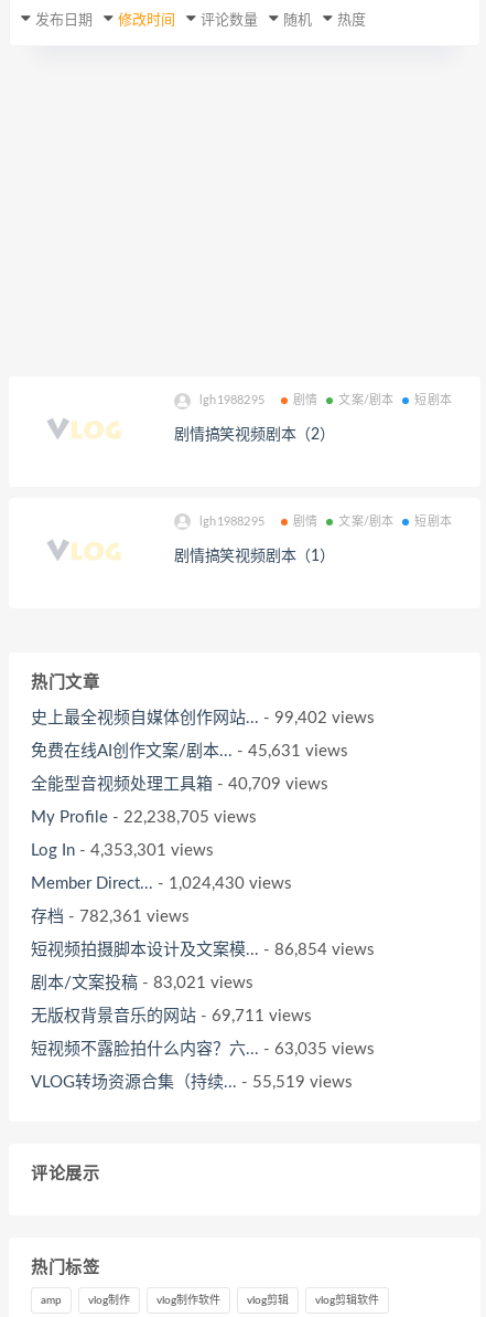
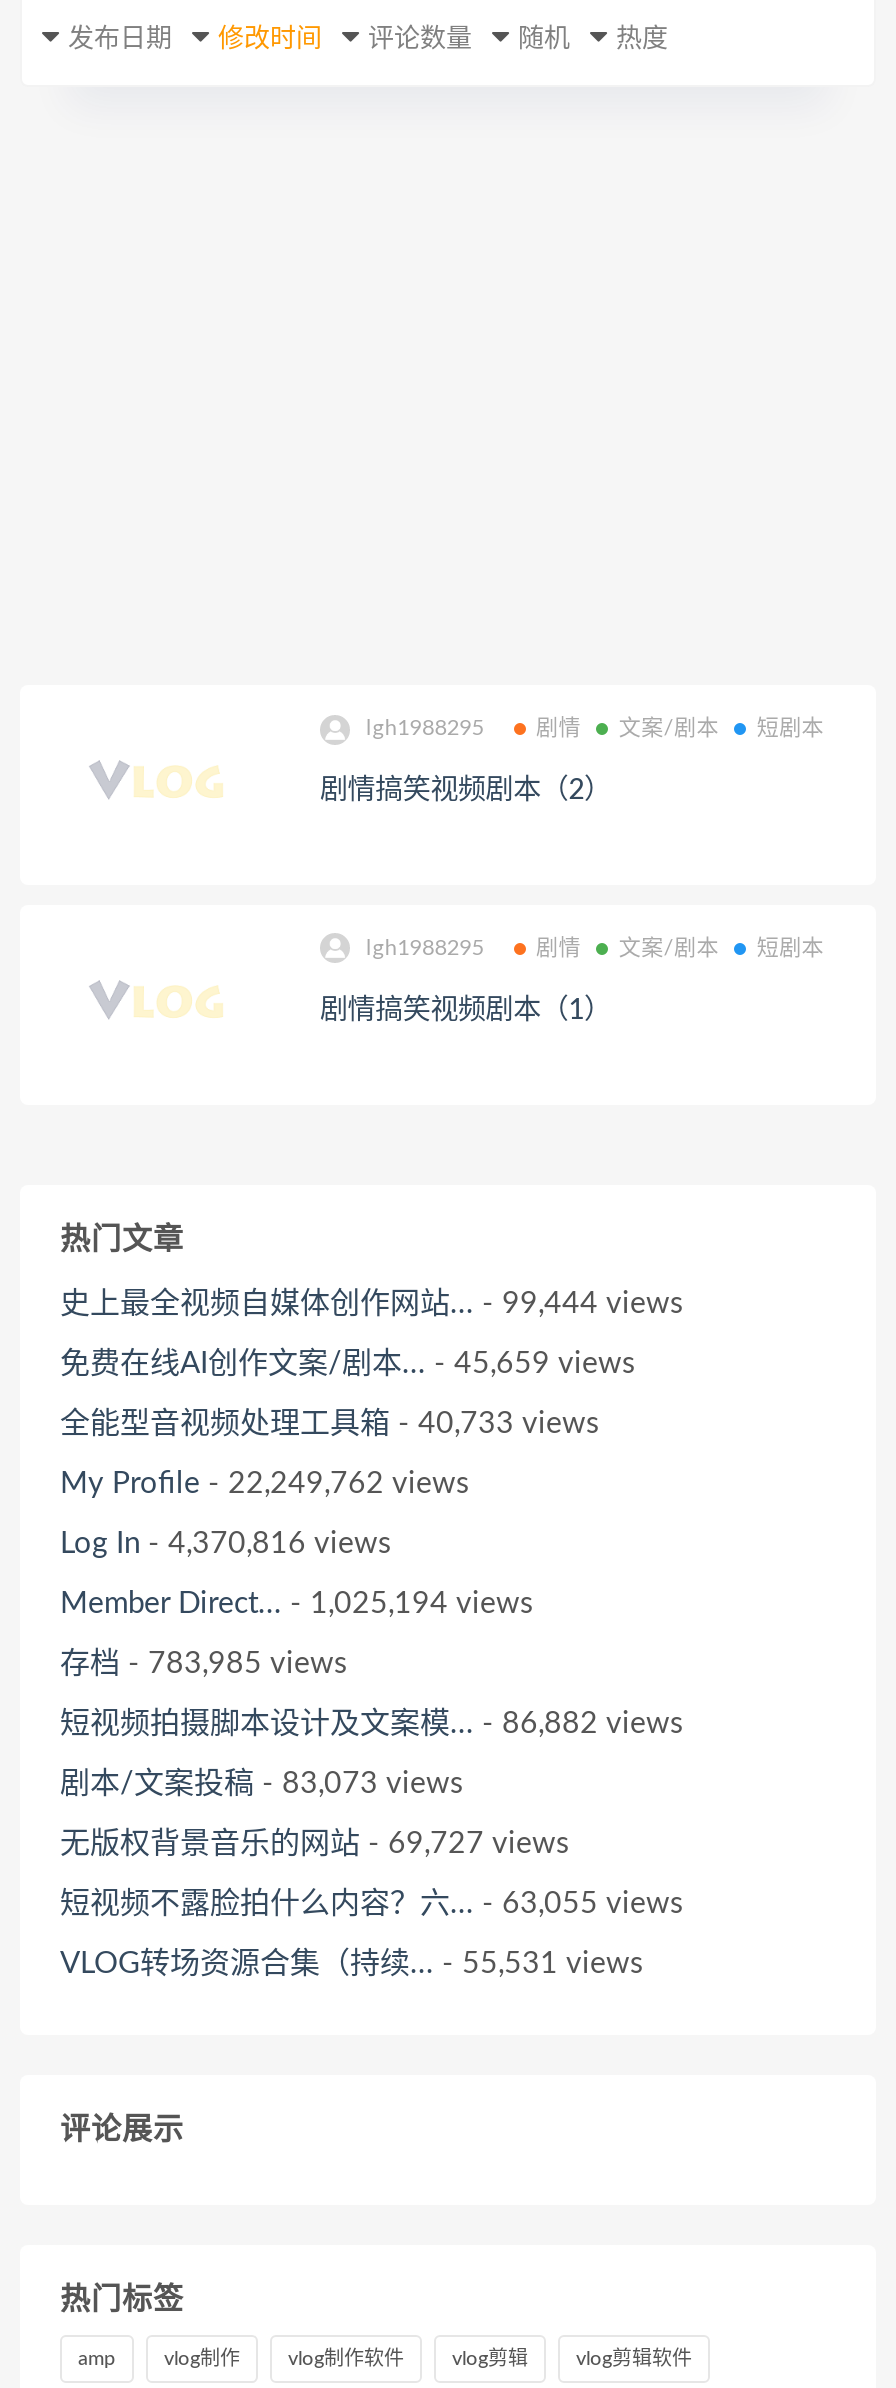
[31,710,375,726] 史上最全视频自媒体创作网站... - 99,402 views -> [60,1289,684,1319] 史上最全视频自媒体创作网站... - 99,444 views
[31,743,348,760] 免费在线AI创作文案/剧本... - 45,631 views -> [60,1349,636,1379] 免费在线AI创作文案/剧本... - 45,659 views
[31,776,328,793] 全能型音视频处理工具箱- 40,709 views -> [60,1409,600,1439] 全能型音视频处理工具箱- 40,733 views
[31,809,257,826] My Profile - 22,238,705 views -> [60,1469,470,1499] My Profile - 22,249,762 views
[31,842,214,859] Log In - 4,353,301 views -> [60,1529,392,1559] Log In - 4,370,816 views
[31,875,292,892] Member Direct... - 1,024,430 views -> [60,1589,534,1619] Member Direct... - 1,025,194 views
[31,909,190,925] 存档- 782,361 views -> [60,1649,348,1679] 存档- 783,985 views
[31,942,375,958] 短视频拍摄脚本设计及文案模... - 86,854 views -> [60,1709,684,1739] 短视频拍摄脚本设计及文案模... - 86,882 views
[31,975,253,991] 剧本/文案投稿- 83,021 views -> [60,1769,464,1799] 剧本/文案投稿- 83,073 views
[31,1008,312,1024] 无版权背景音乐的网站- 69,711 views -> [60,1829,570,1859] 无版权背景音乐的网站- 69,727 views
[31,1041,375,1058] 短视频不露脸拍什么内容？六... - 63,035 views -> [60,1889,684,1919] 短视频不露脸拍什么内容？六... - 63,055 views
[31,1074,353,1091] VLOG转场资源合集（持续... - 55,519 views -> [60,1949,644,1979] VLOG转场资源合集（持续... - 55,531 views

